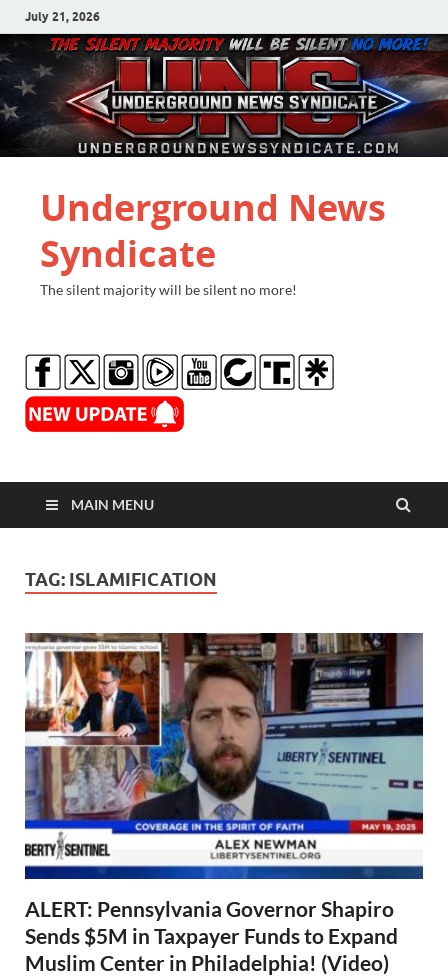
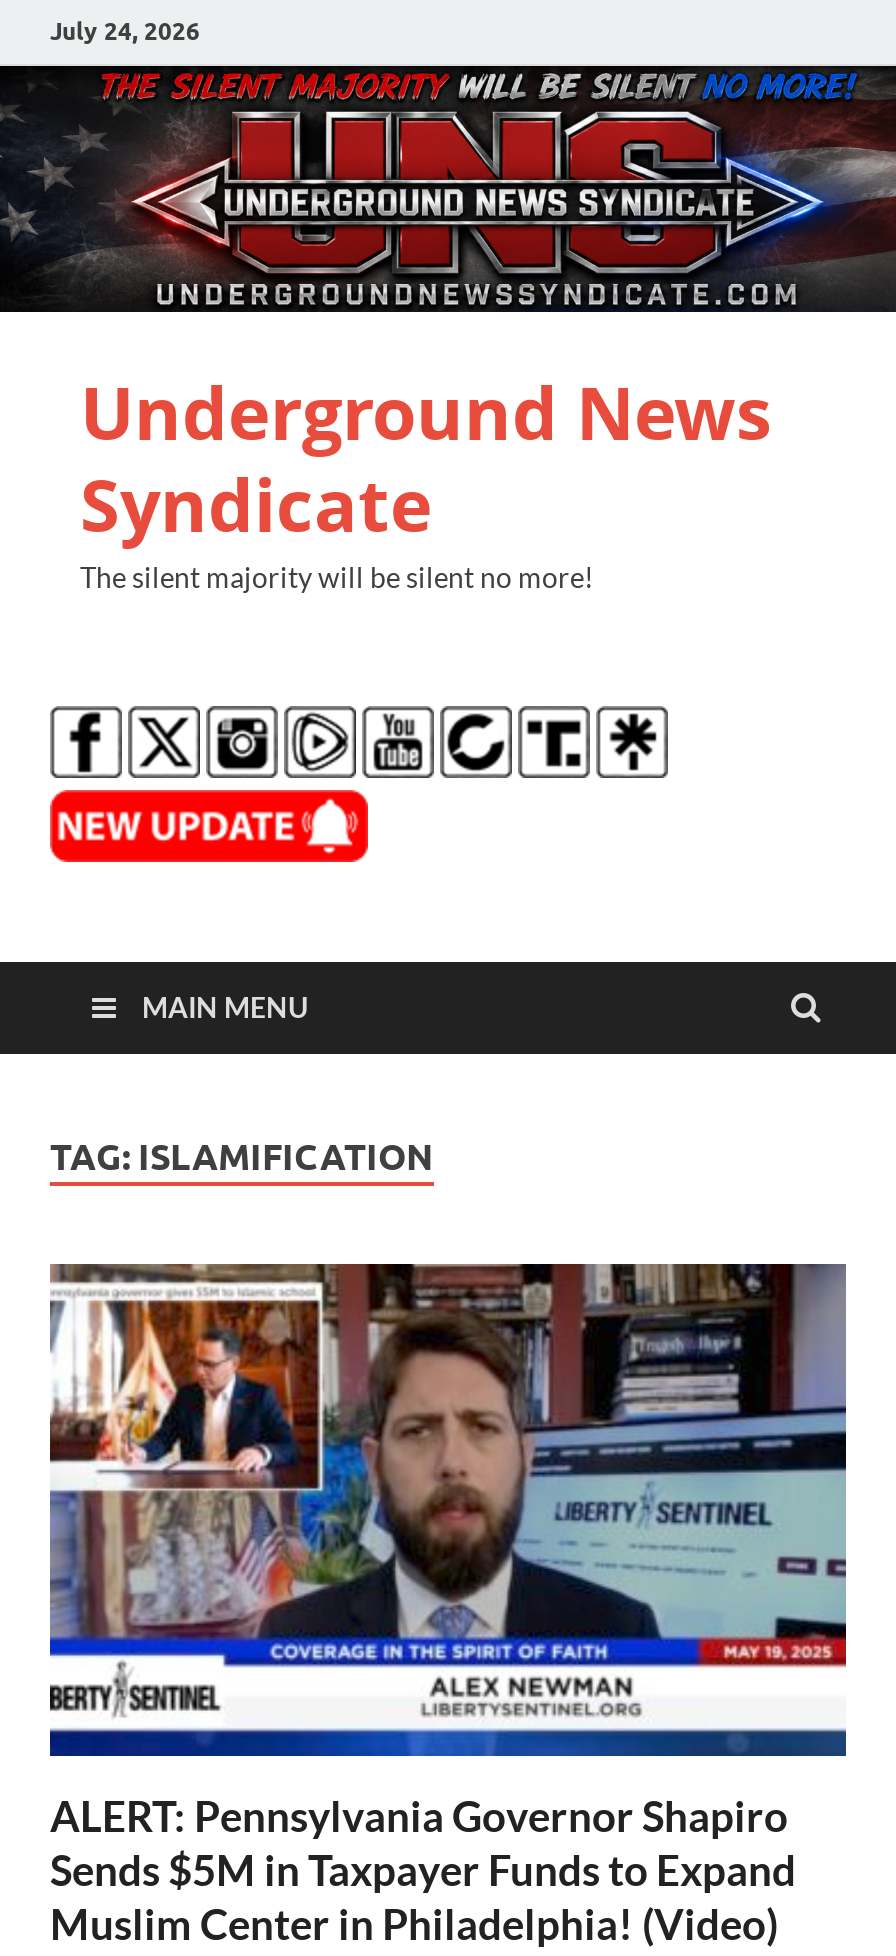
[25,8,100,23] July 21, 2026 -> [50,15,200,45] July 24, 2026

